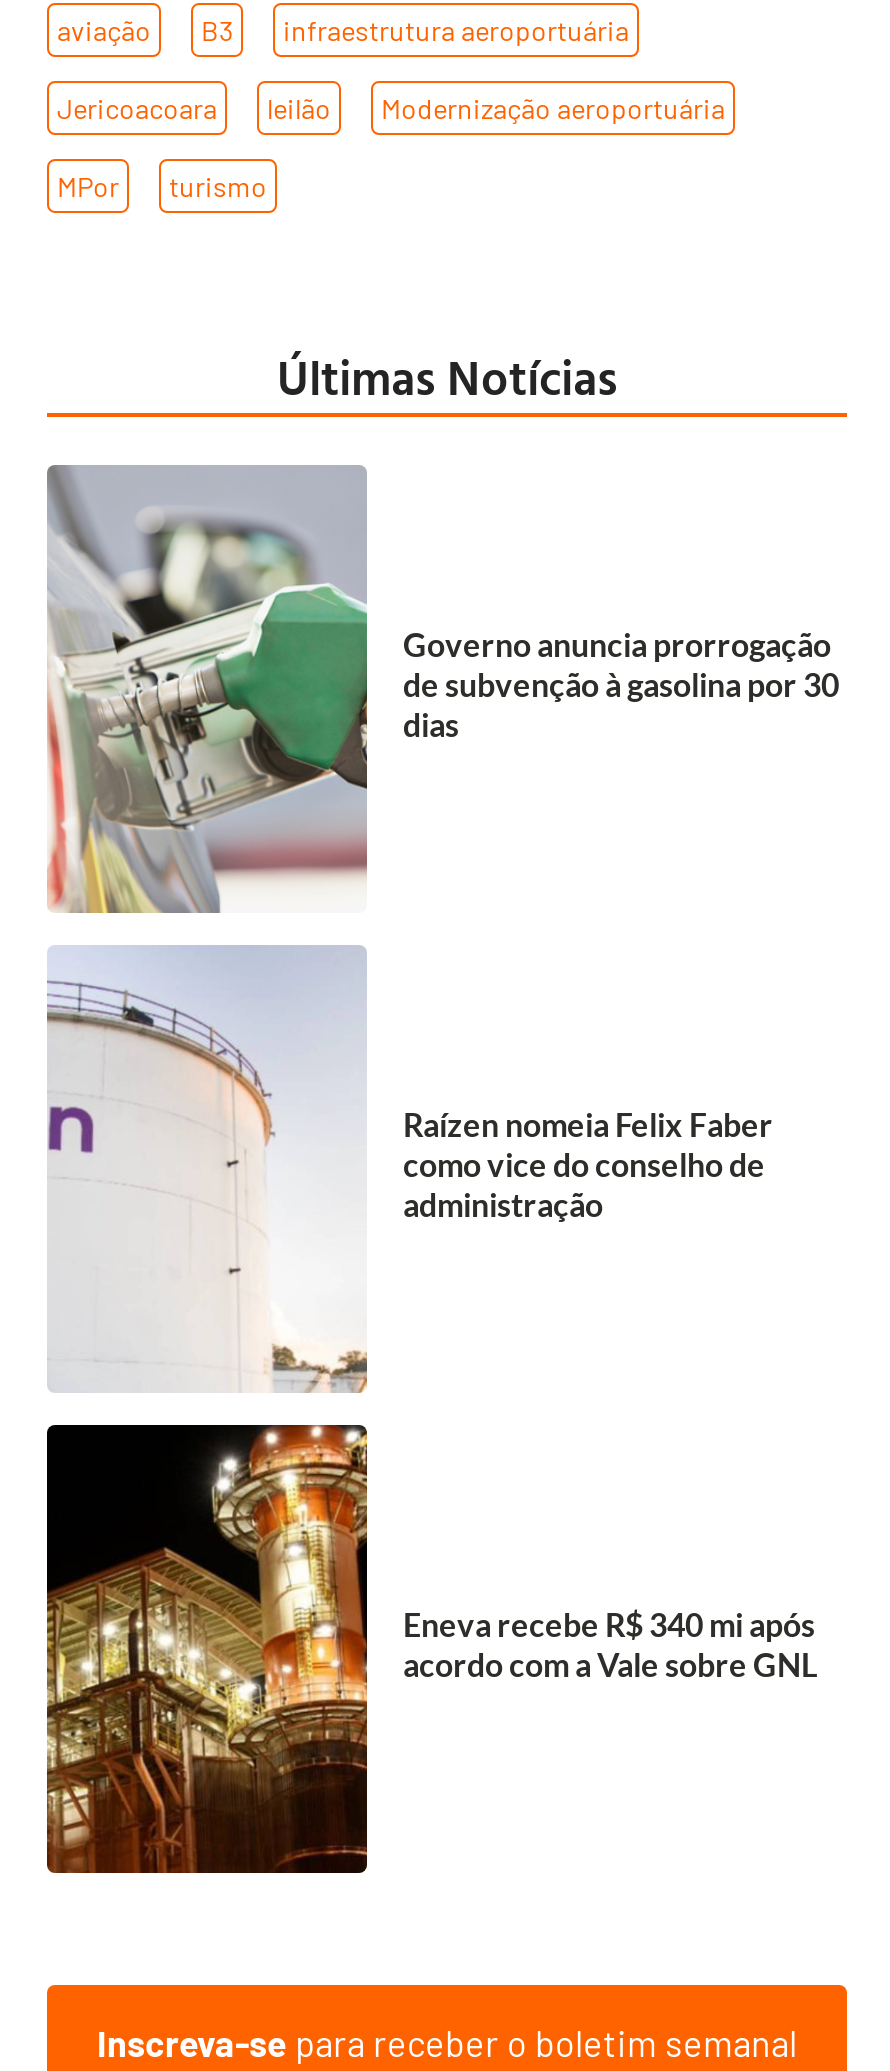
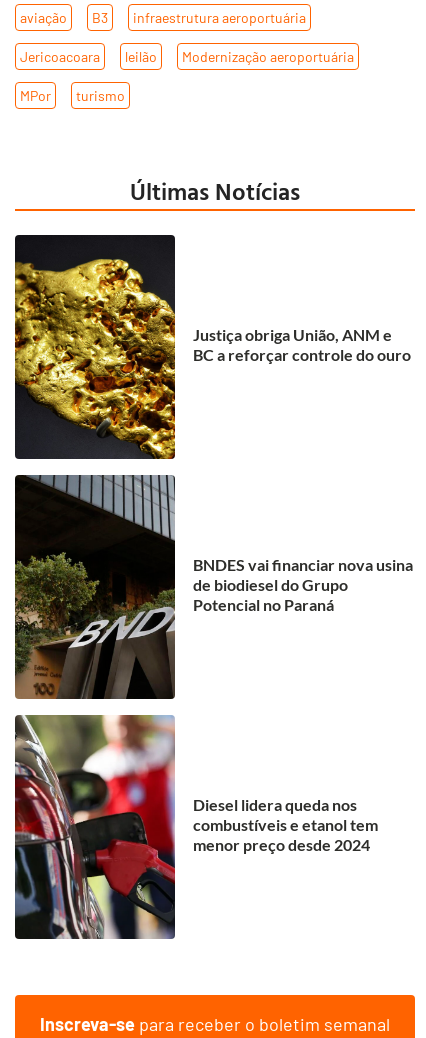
[47,467,839,915] [image] | Governo anuncia prorrogação | de subvenção à gasolina por 30 | dias -> [14,235,411,460] [image] | Justiça obriga União, ANM e | BC a reforçar controle do ouro
[47,945,773,1393] [image] | Raízen nomeia Felix Faber | como vice do conselho de | administração -> [14,474,413,700] [image] | BNDES vai financiar nova usina | de biodiesel do Grupo | Potencial no Paraná
[45,1423,817,1875] [image] | Eneva recebe R$ 340 mi após | acordo com a Vale sobre GNL -> [14,714,378,940] [image] | Diesel lidera queda nos | combustíveis e etanol tem | menor preço desde 2024

